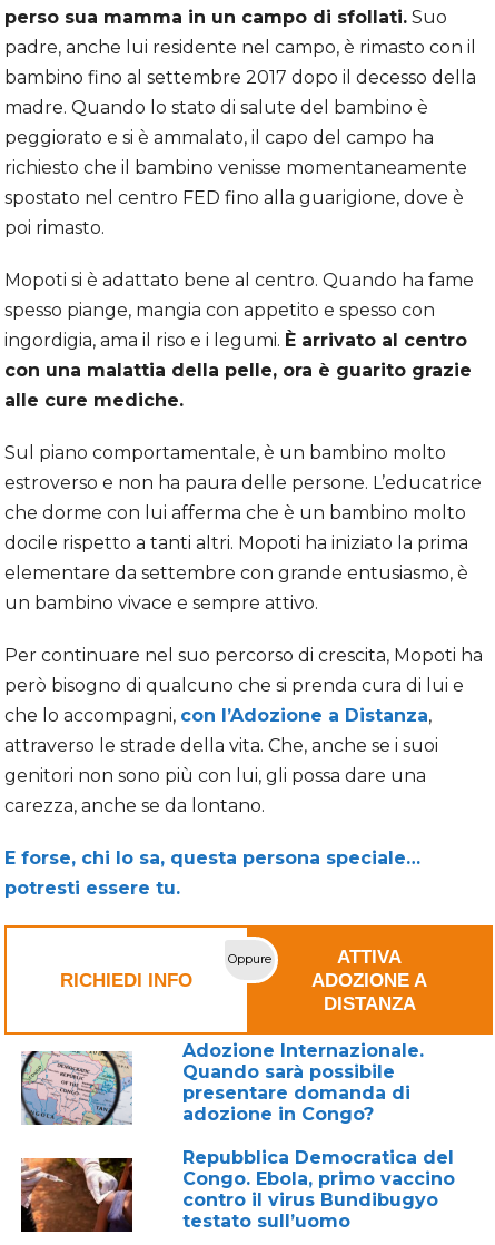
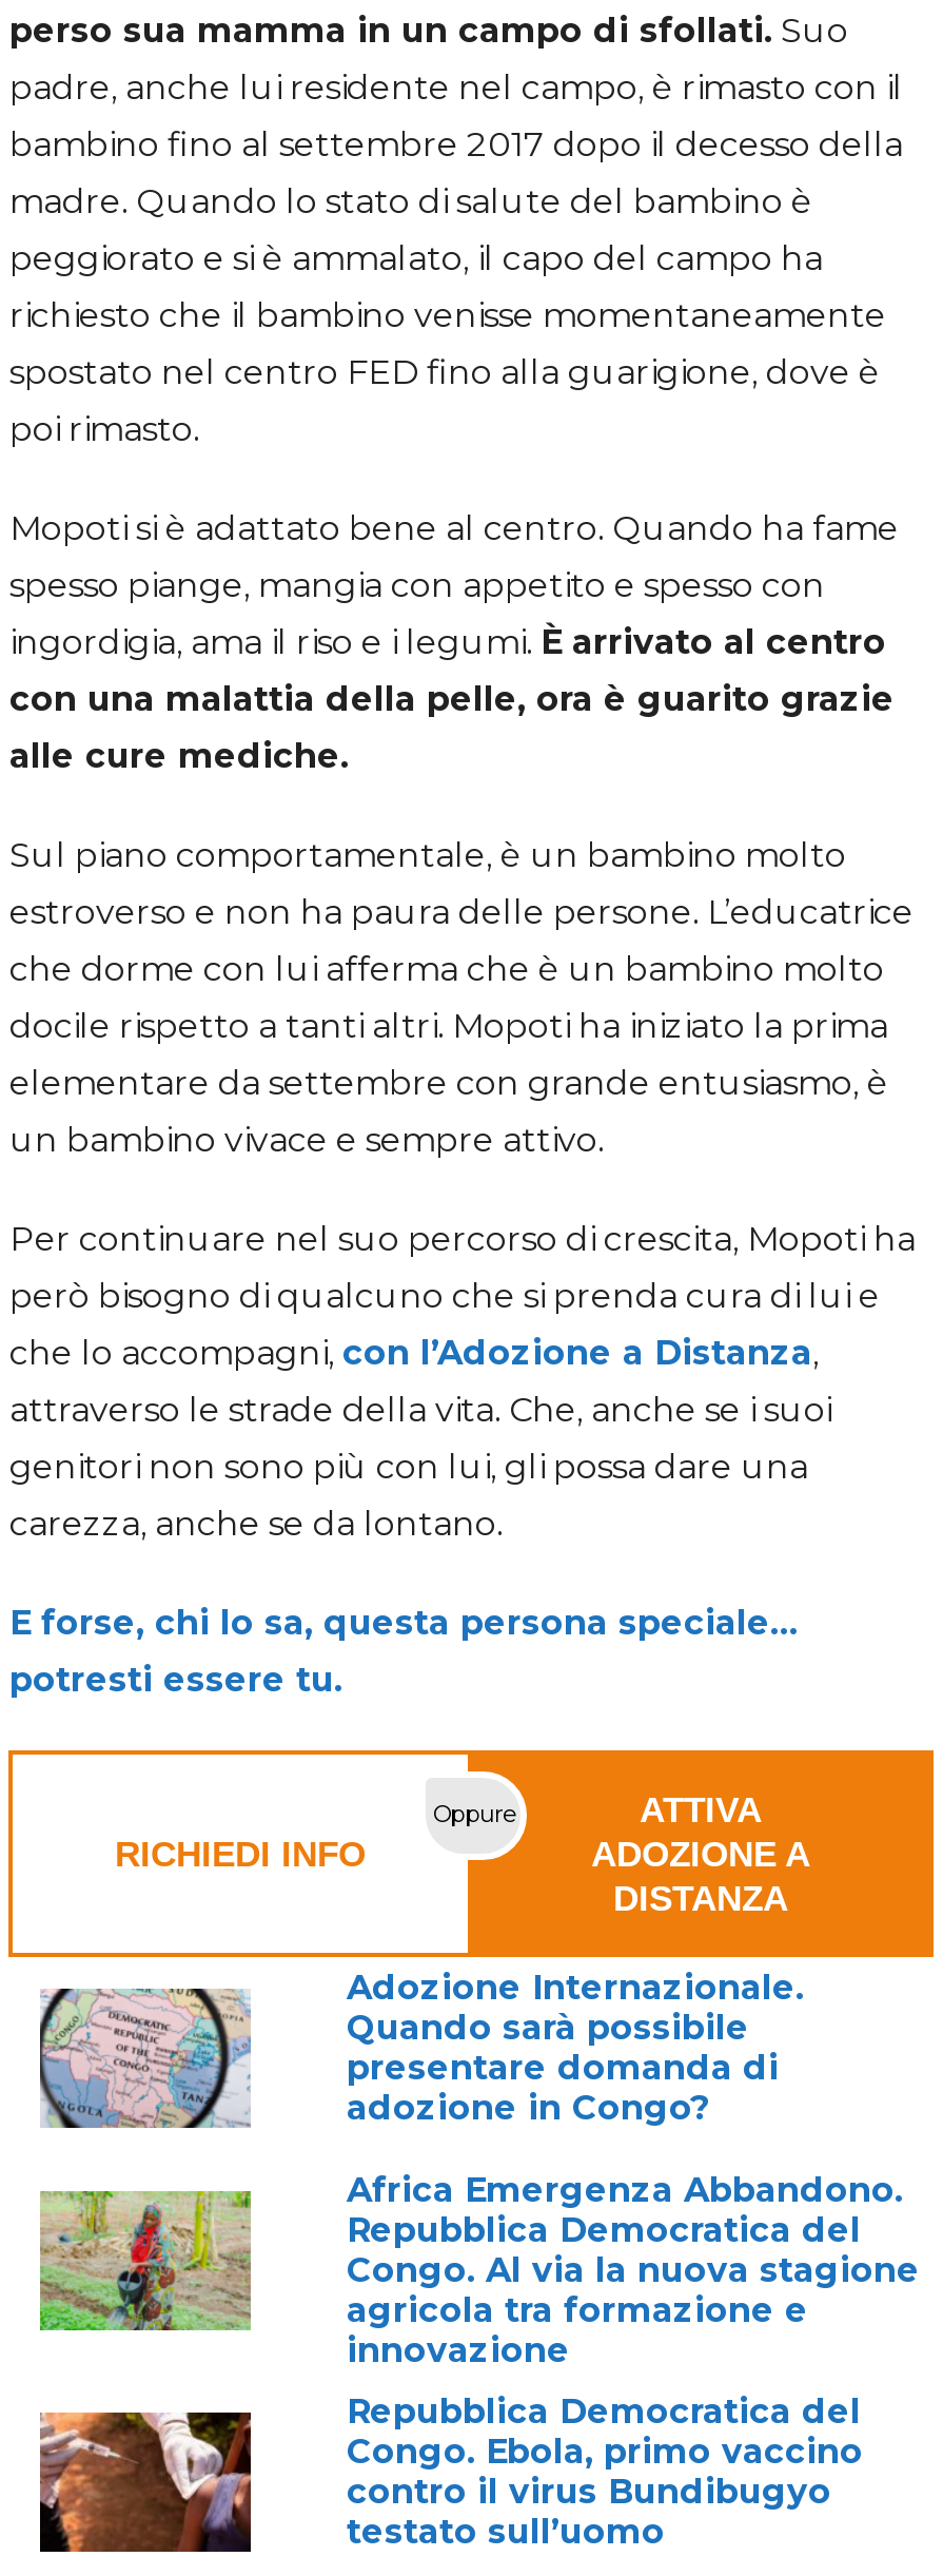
none -> [38,2190,253,2331] [image]
none -> [347,2169,920,2370] Africa Emergenza Abbandono. | Repubblica Democratica del | Congo. Al via la nuova stagione | agricola tra formazione e | innovazione

